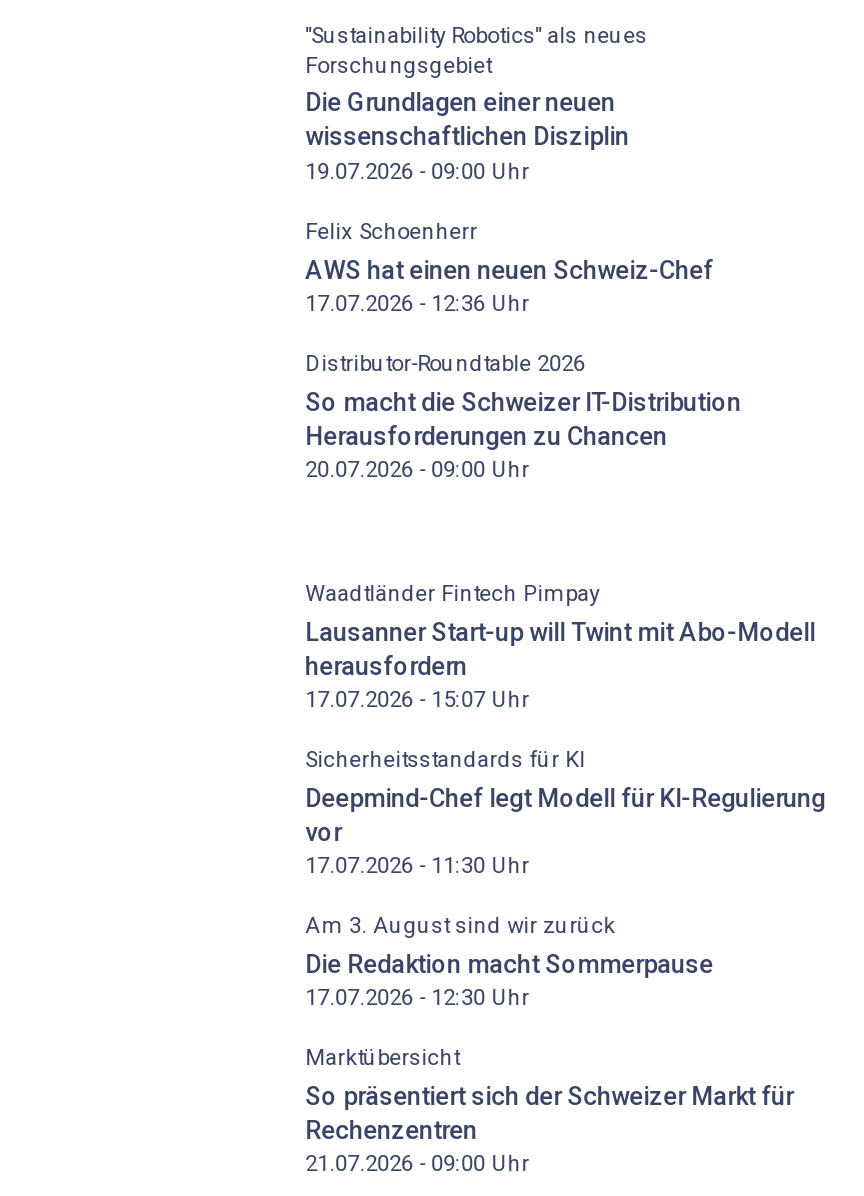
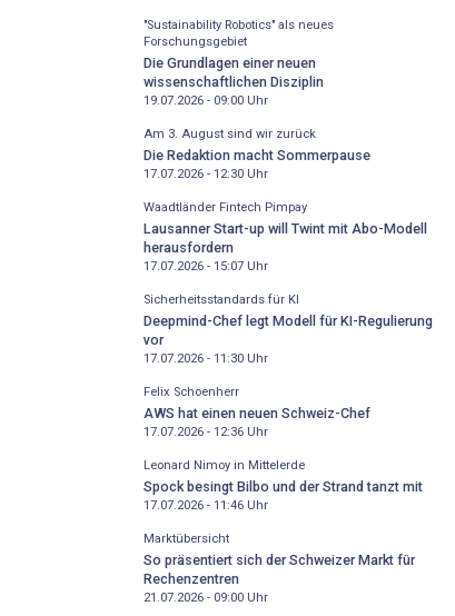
moved [305,219,713,317] -> [143,385,370,439]: Felix Schoenherr | AWS hat einen neuen Schweiz-Chef | 17.07.2026 - 12:36 Uhr
[305,351,741,483] Distributor-Roundtable 2026 | So macht die Schweizer IT-Distribution | Herausforderungen zu Chancen | 20.07.2026 - 09:00 Uhr -> none
moved [305,581,825,879] -> [143,200,432,366]: Waadtländer Fintech Pimpay | Lausanner Start-up will Twint mit Abo-Modell | 17.07.2026 - 15:07 Uhr | Sicherheitsstandards für KI | Deepmind-Chef legt Modell für KI-Regulierung | vor | 17.07.2026 - 11:30 Uhr
none -> [143,458,422,513] Leonard Nimoy in Mittelerde | Spock besingt Bilbo und der Strand tanzt mit | 17.07.2026 - 11:46 Uhr
moved [305,913,713,1011] -> [143,127,370,181]: Am 3. August sind wir zurück | Die Redaktion macht Sommerpause | 17.07.2026 - 12:30 Uhr

